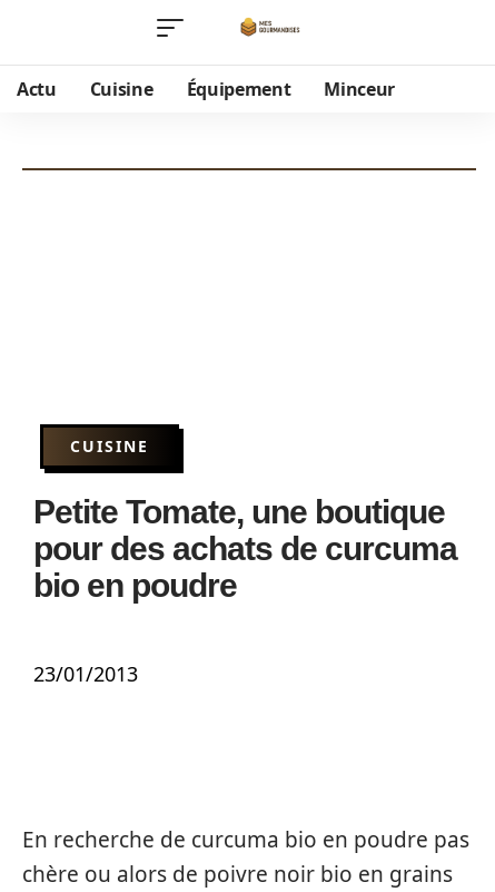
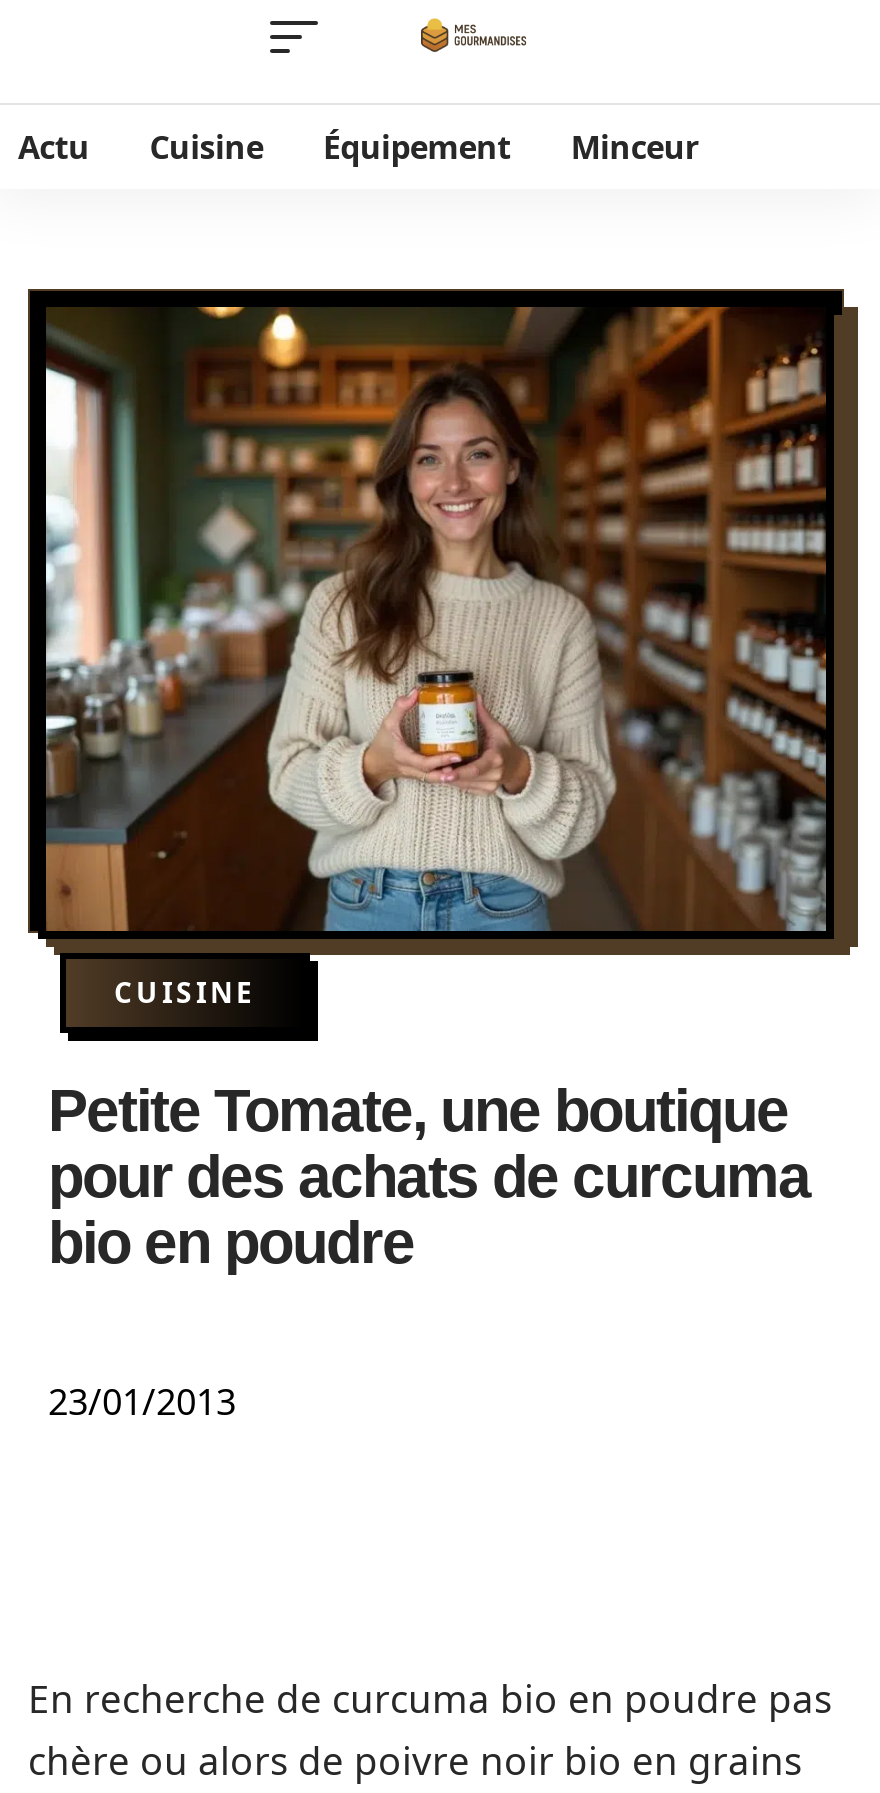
none -> [26,289,860,957] [image]

